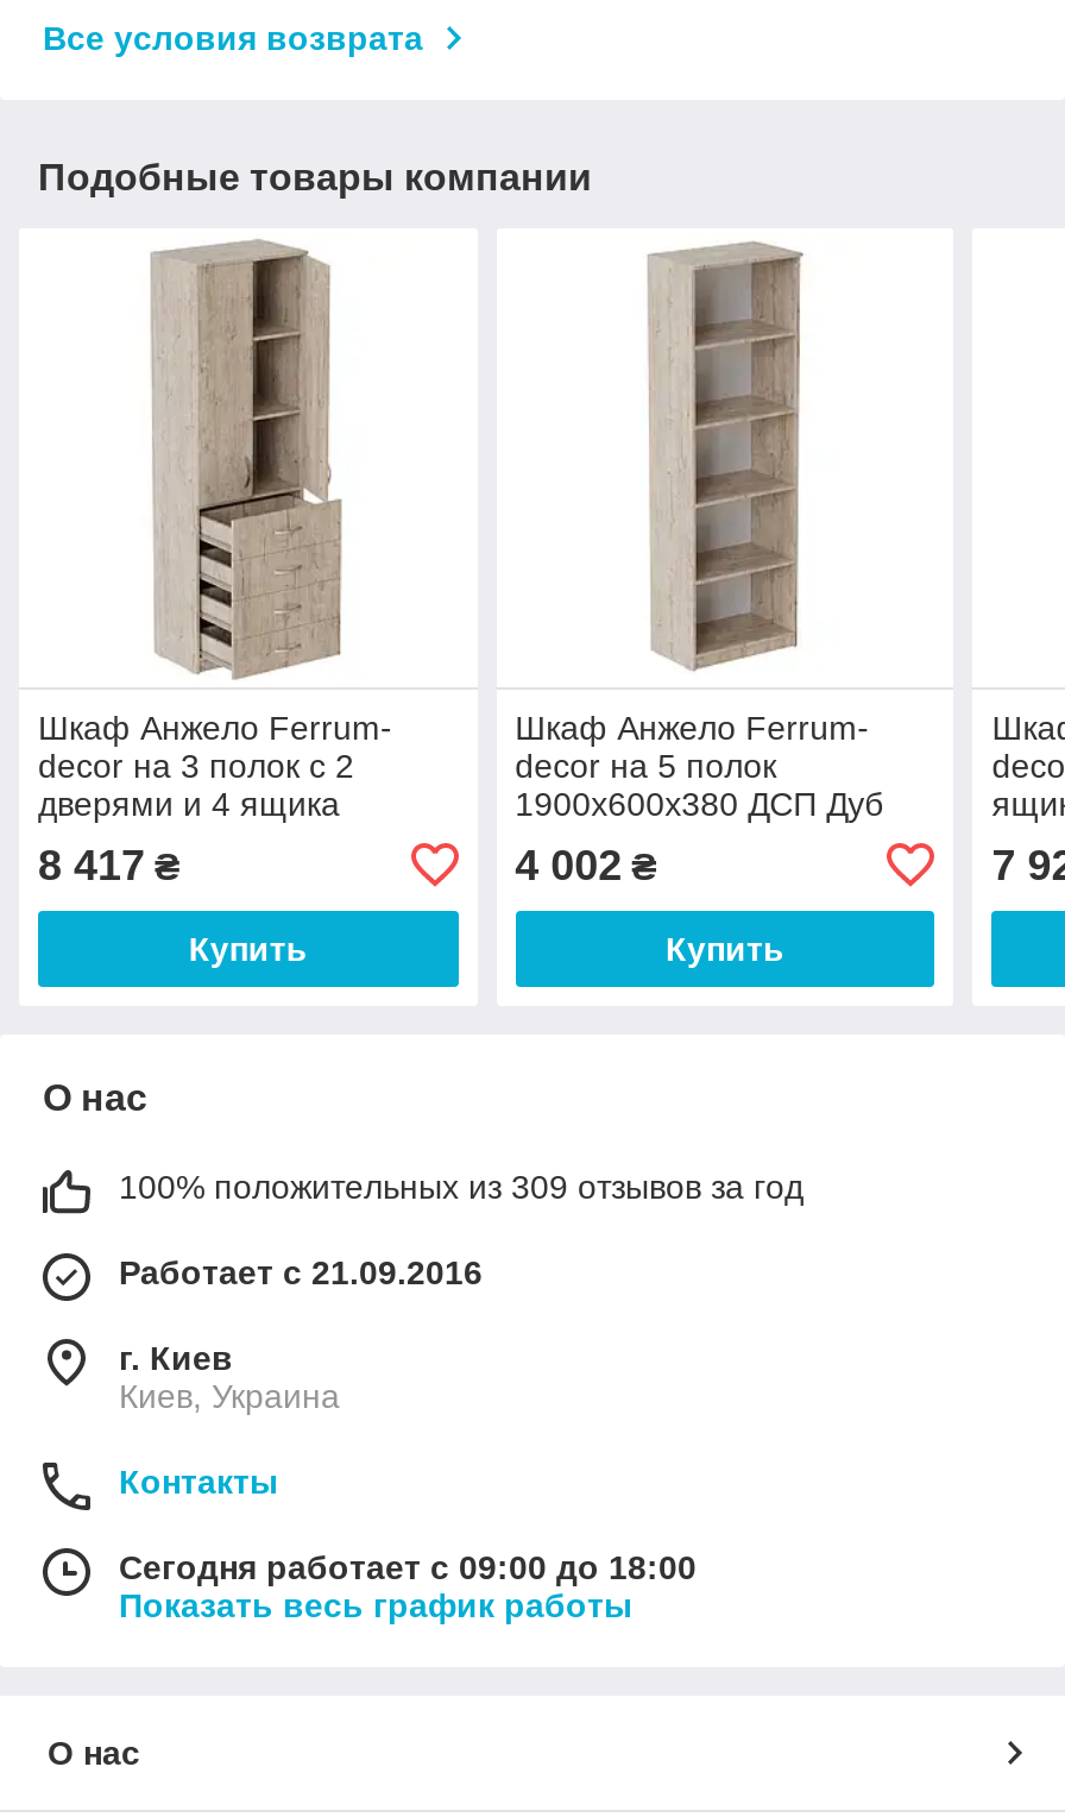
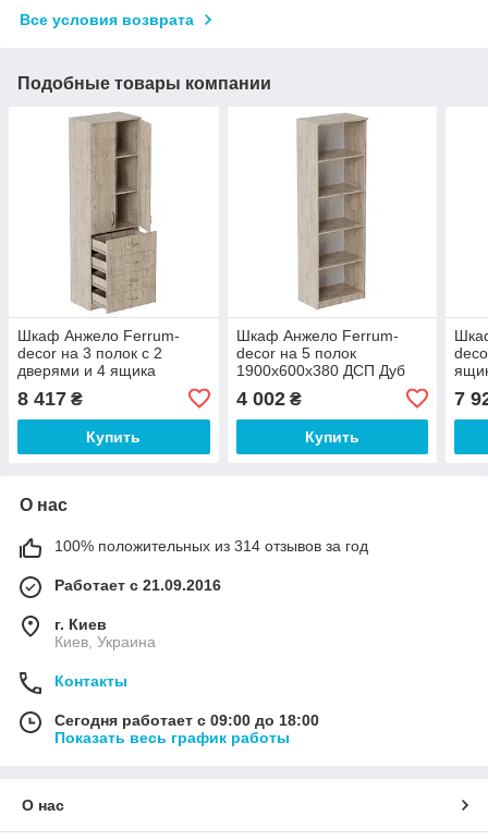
[119,1167,804,1205] 100% положительных из 309 отзывов за год -> [54,537,368,554] 100% положительных из 314 отзывов за год

